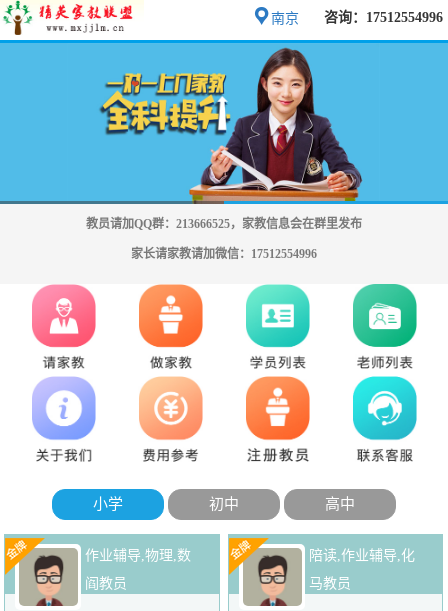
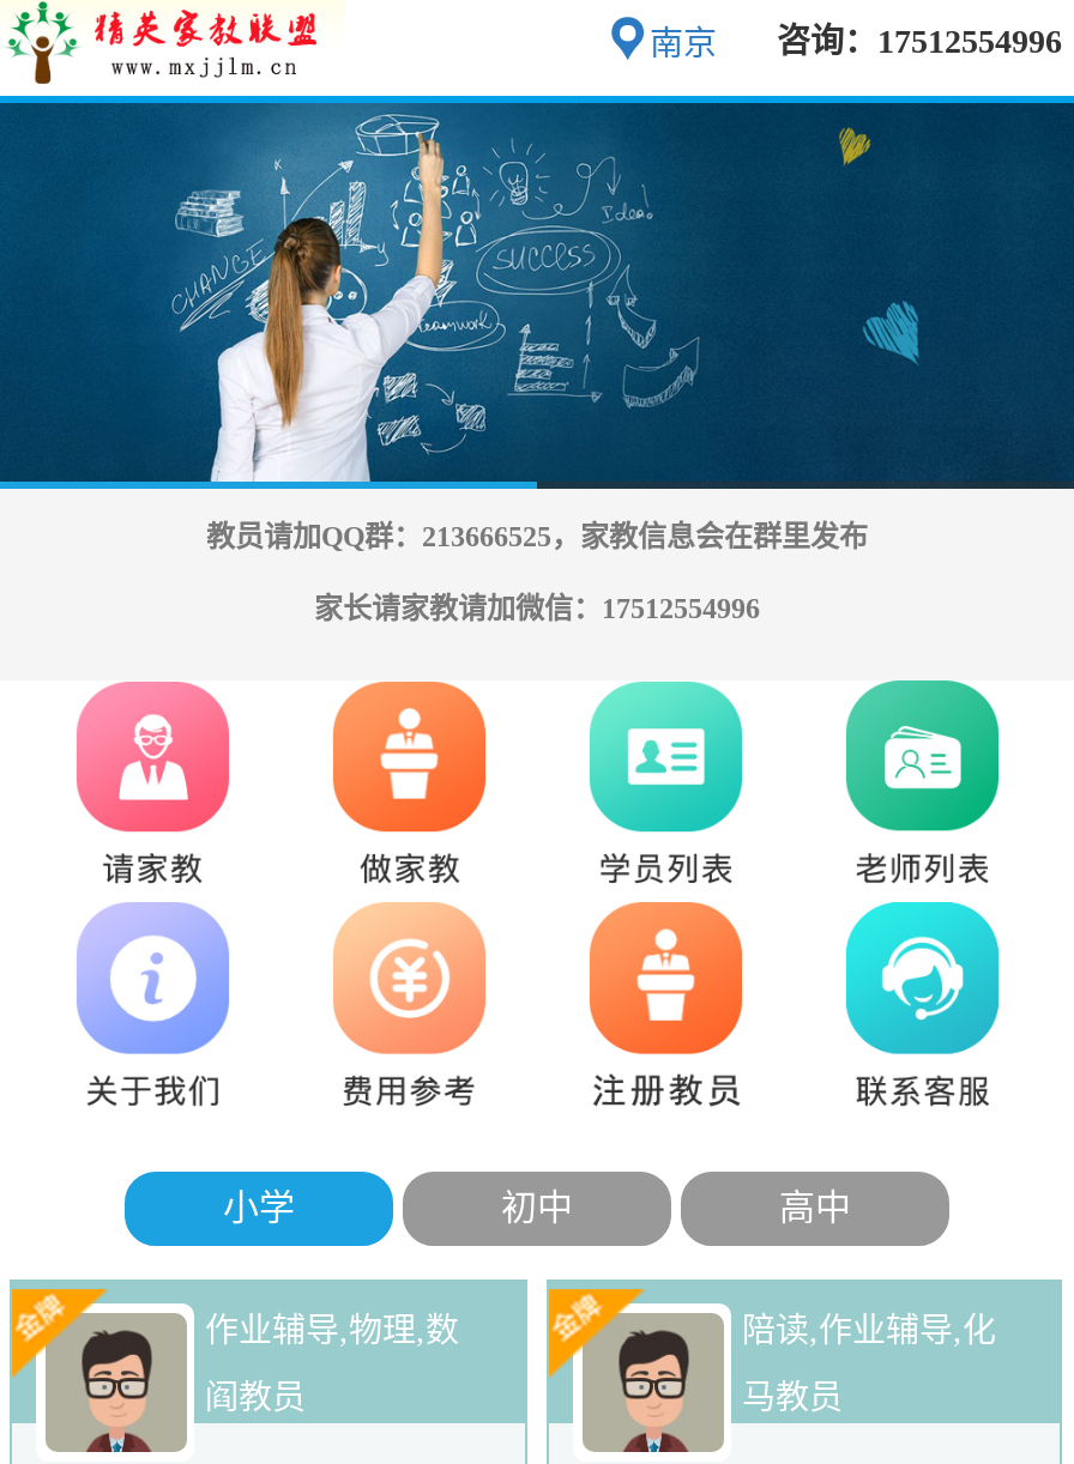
[3,43,445,205] [image] -> [7,101,1067,491] [image]

